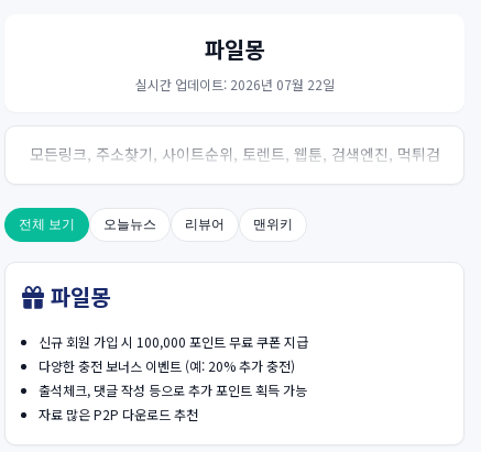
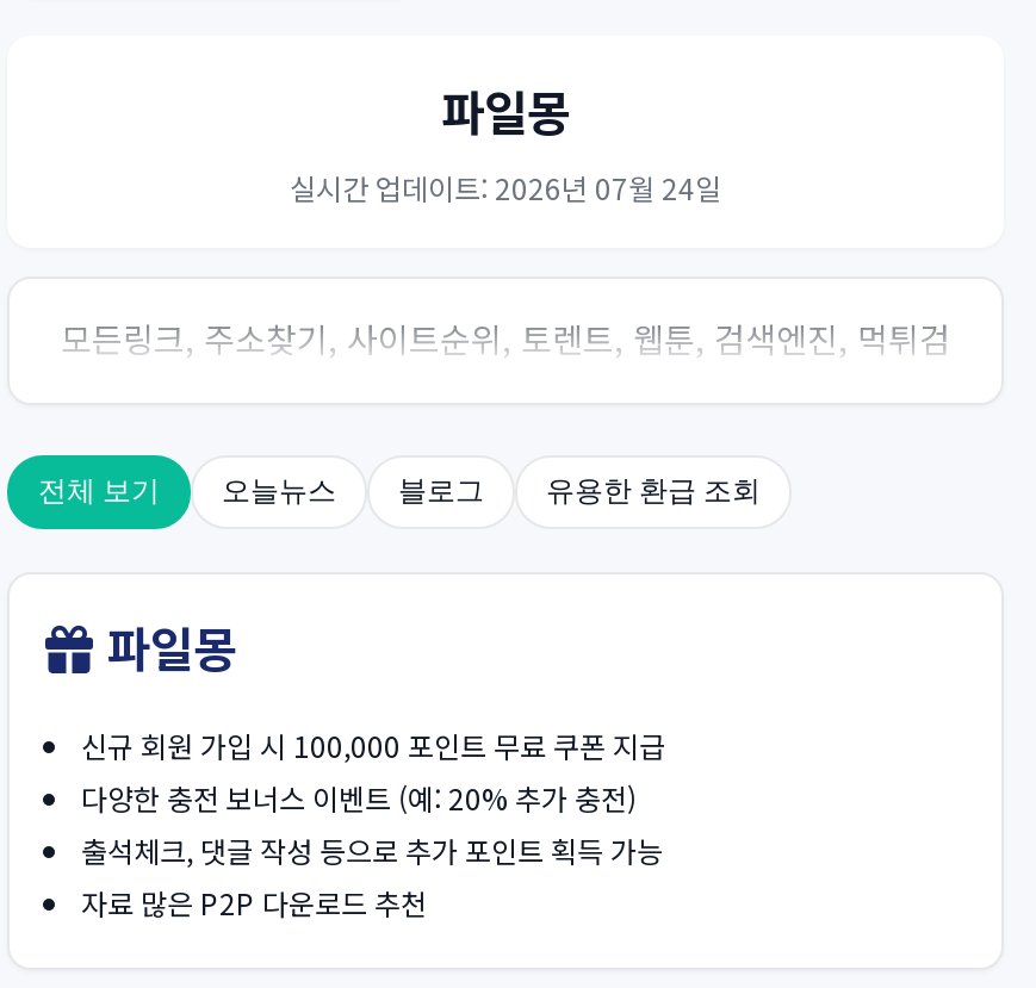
[135,75,334,93] 실시간 업데이트: 2026년 07월 22일 -> [290,167,721,207] 실시간 업데이트: 2026년 07월 24일
[185,217,293,232] 리뷰어 | 맨위키 -> [398,474,761,508] 블로그 | 유용한 환급 조회

